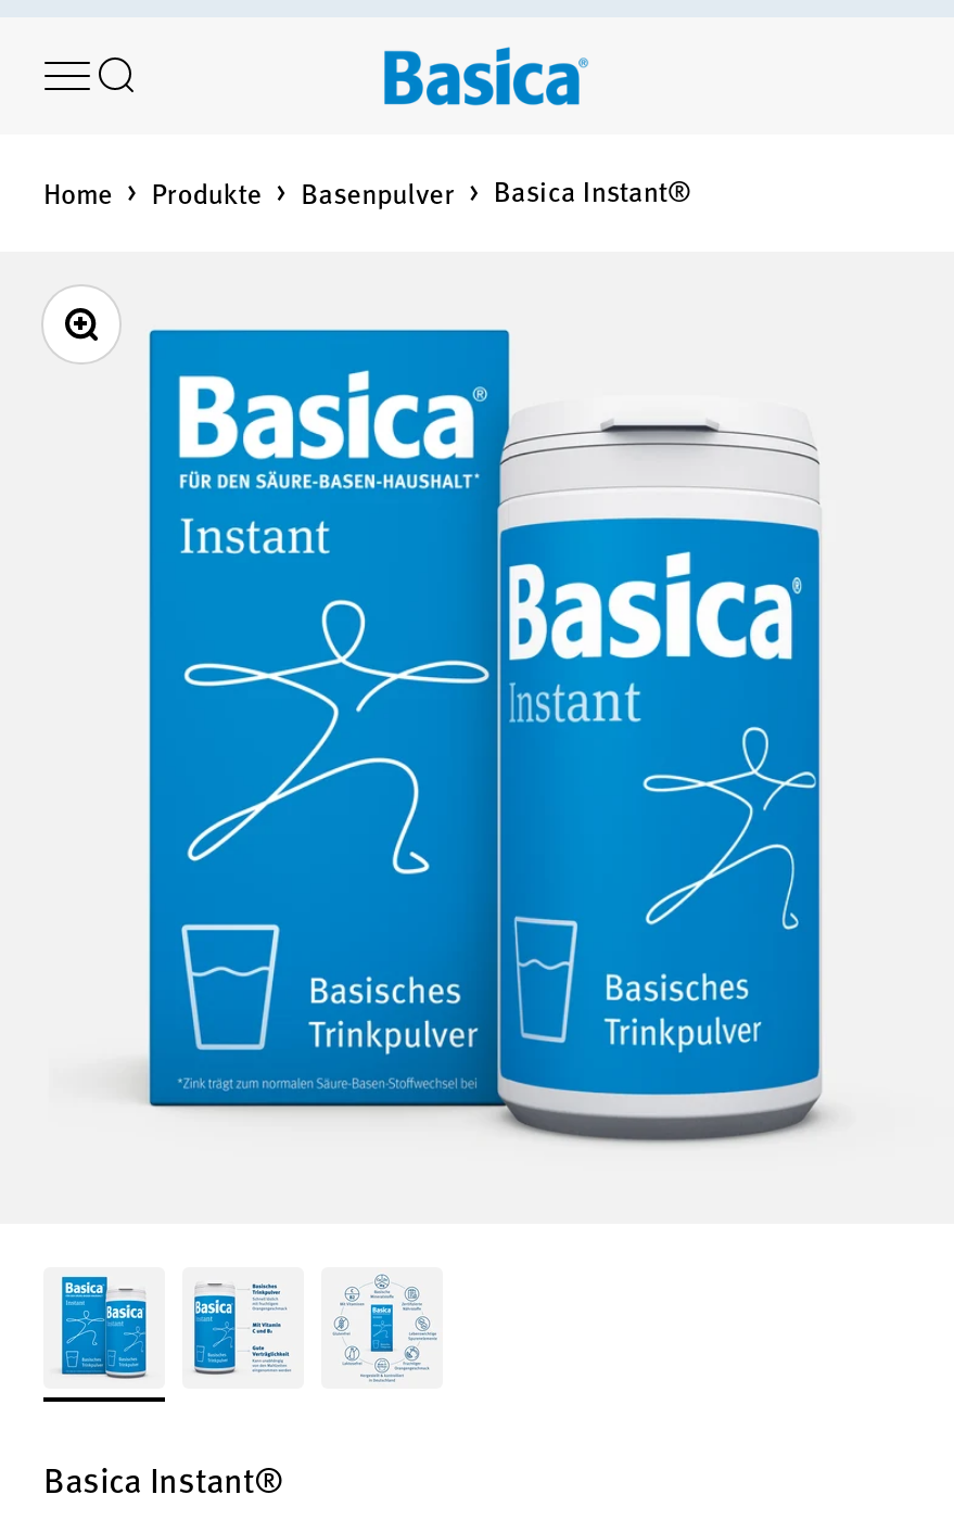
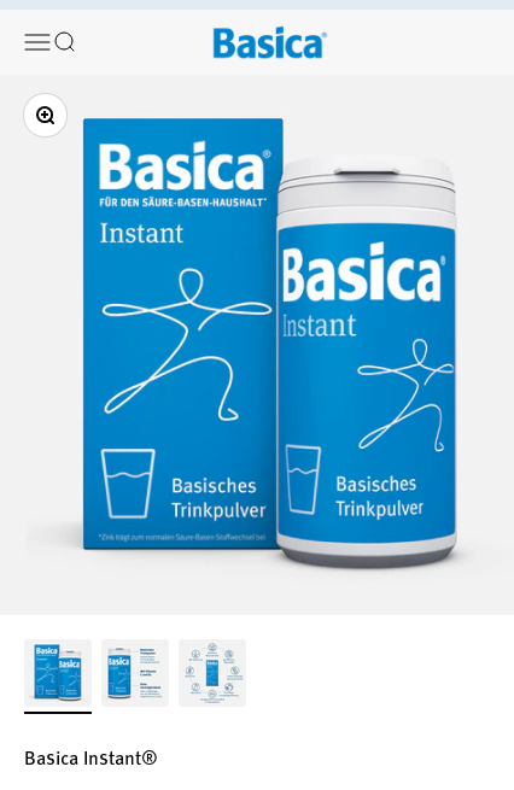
[43,163,691,215] Home › Produkte › Basenpulver › Basica Instant® -> none

